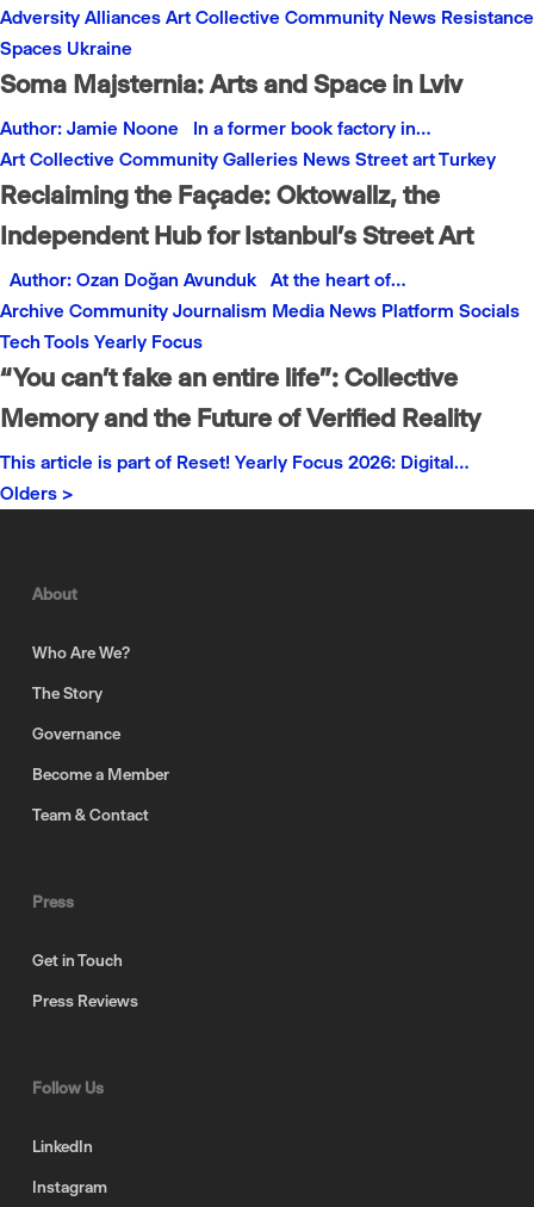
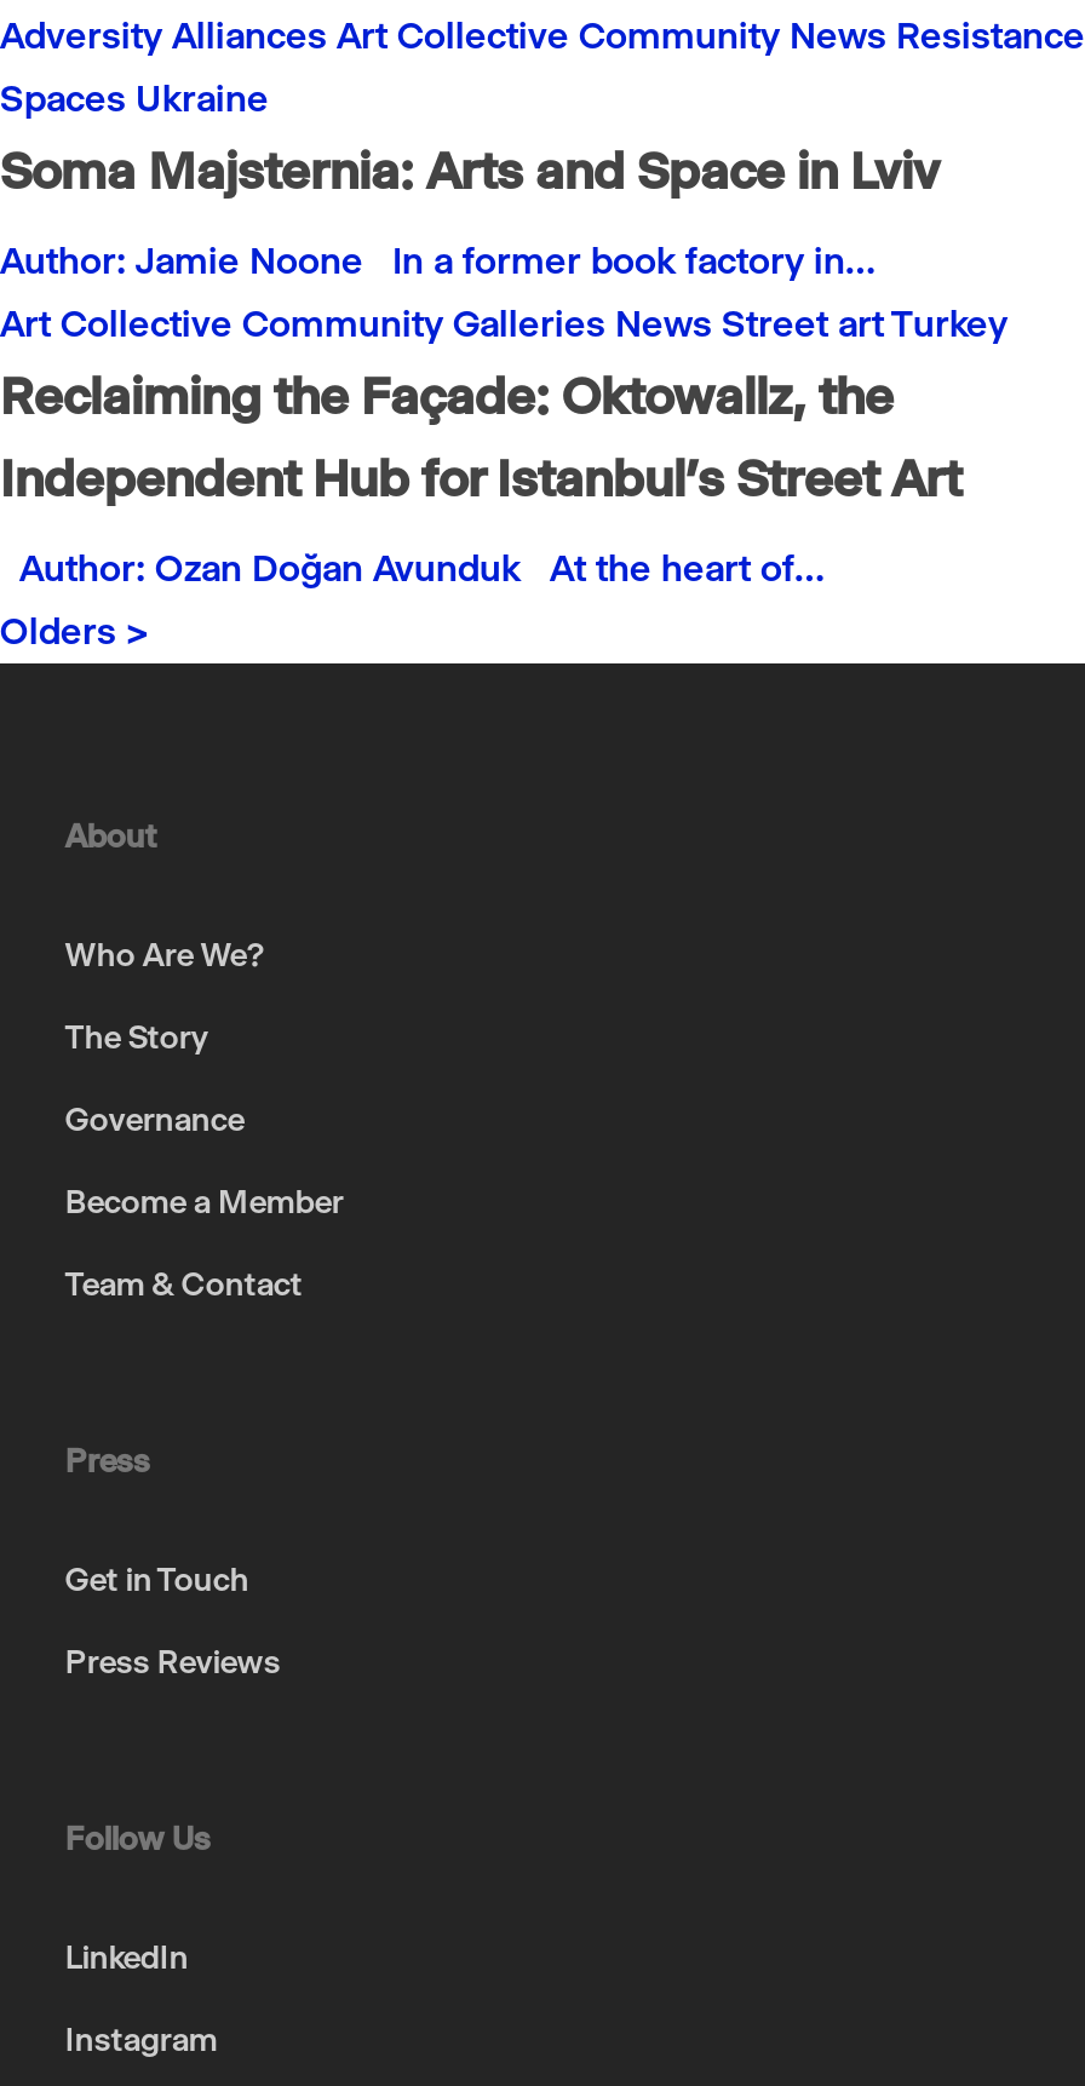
[0,299,520,473] Archive Community Journalism Media News Platform Socials | Tech Tools Yearly Focus | “You can’t fake an entire life”: Collective | Memory and the Future of Verified Reality | This article is part of Reset! Yearly Focus 2026: Digital… -> none

